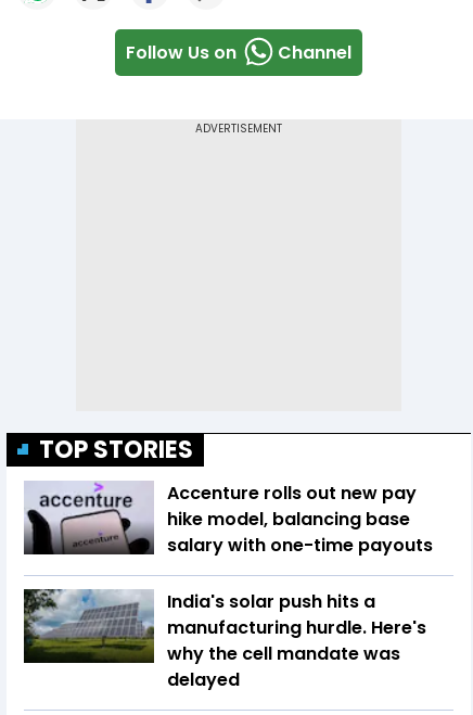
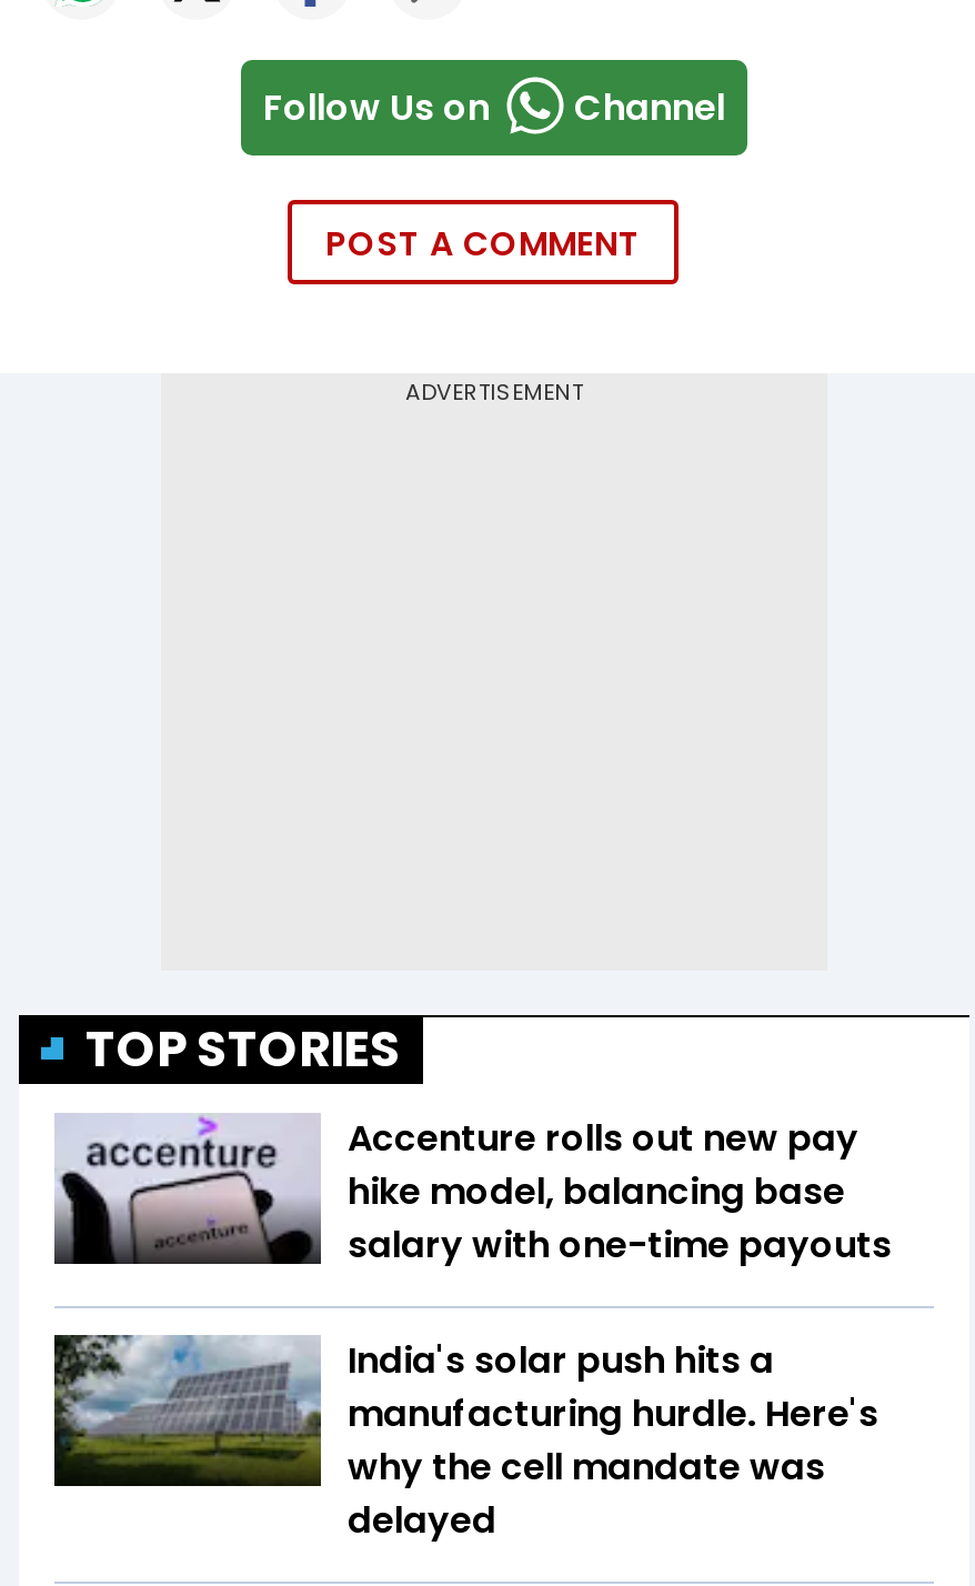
none -> [325,221,641,267] POST A COMMENT

